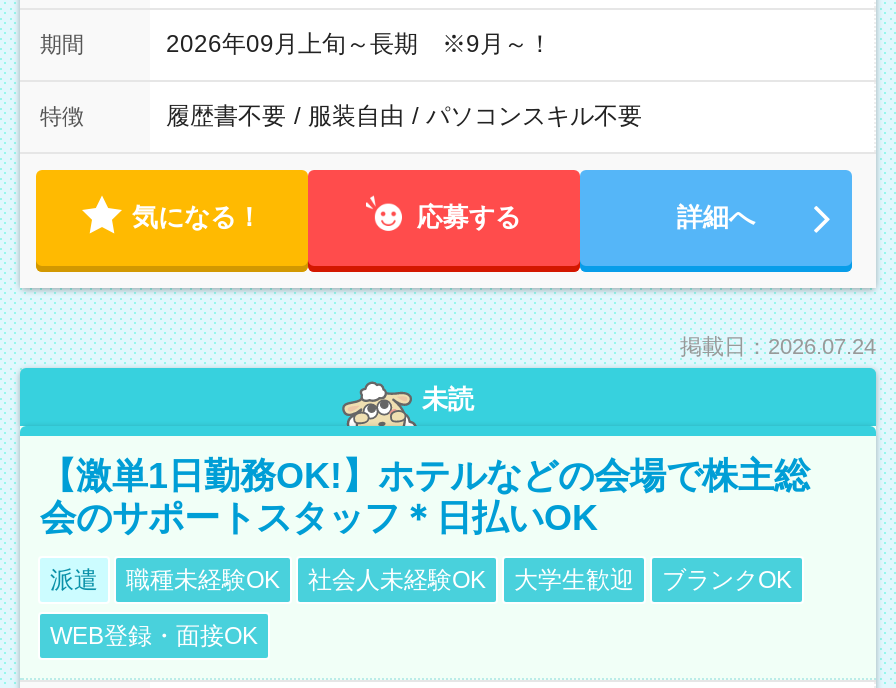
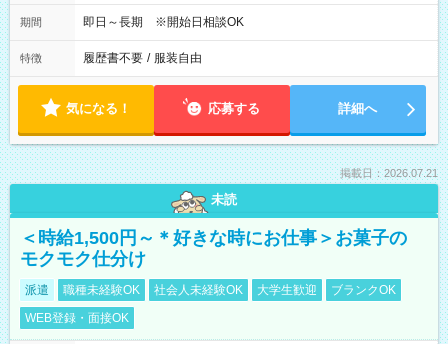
[166,30,548,58] 2026年09月上旬～長期 ※9月～！ -> [83,15,242,29] 即日～長期 ※開始日相談OK
[166,102,642,130] 履歴書不要 / 服装自由 / パソコンスキル不要 -> [83,51,202,65] 履歴書不要 / 服装自由
[680,334,876,358] 掲載日：2026.07.24 -> [340,167,438,179] 掲載日：2026.07.21
[40,456,810,538] 【激単1日勤務OK!】ホテルなどの会場で株主総 | 会のサポートスタッフ＊日払いOK -> [20,228,407,269] ＜時給1,500円～＊好きな時にお仕事＞お菓子の | モクモク仕分け

